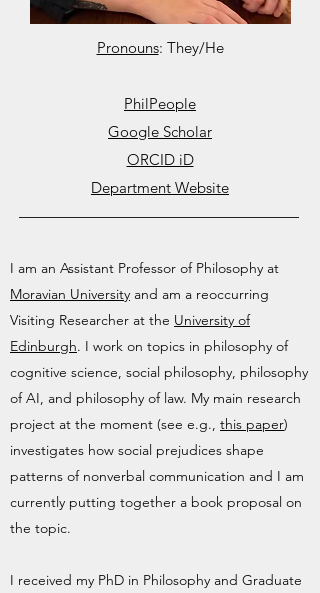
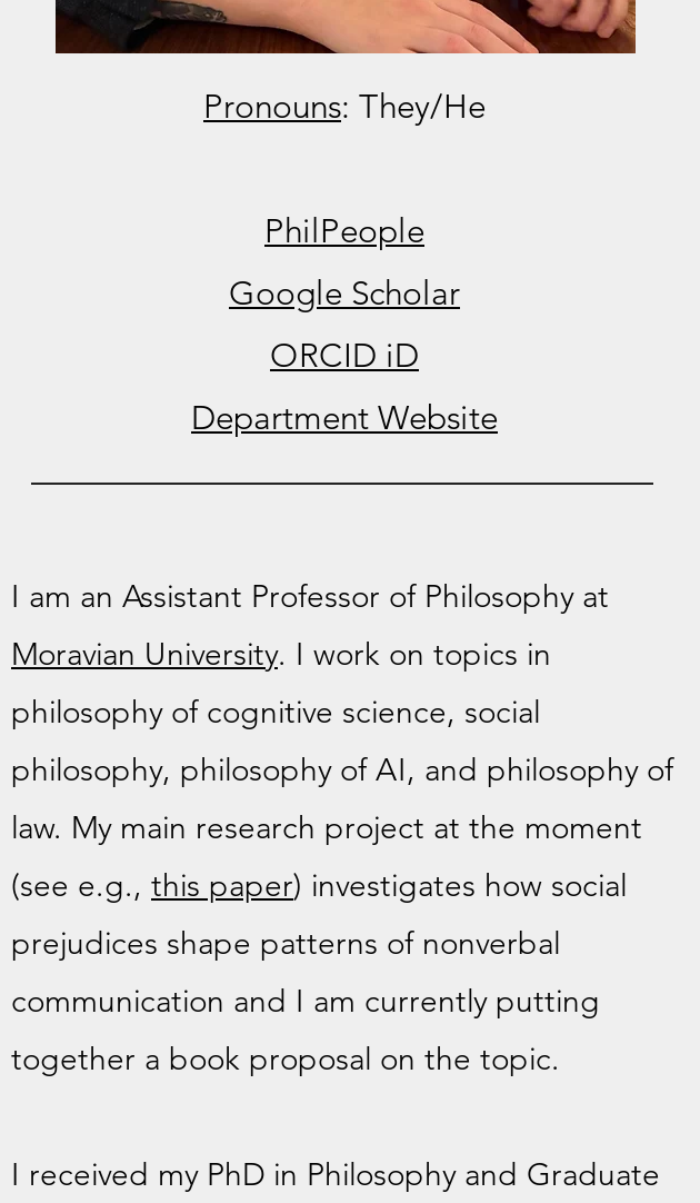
[10,285,308,537] Moravian University and am a reoccurring | Visiting Researcher at the University of | Edinburgh. I work on topics in philosophy of | cognitive science, social philosophy, philosophy | of AI, and philosophy of law. My main research | project at the moment (see e.g., this paper) | investigates how social prejudices shape | patterns of nonverbal communication and I am | currently putting together a book proposal on | the topic. -> [11,634,673,1078] Moravian University. I work on topics in | philosophy of cognitive science, social | philosophy, philosophy of AI, and philosophy of | law. My main research project at the moment | (see e.g., this paper) investigates how social | prejudices shape patterns of nonverbal | communication and I am currently putting | together a book proposal on the topic.

